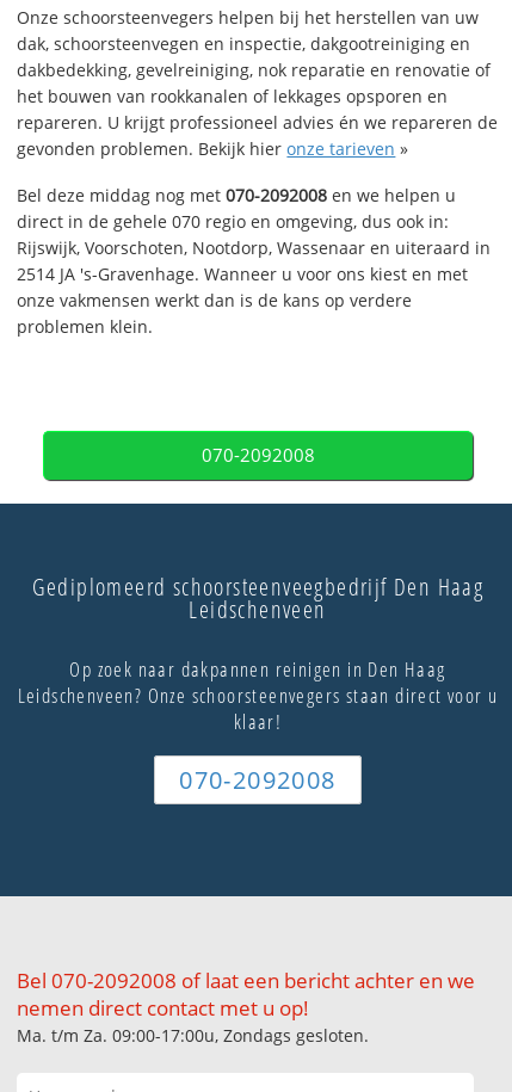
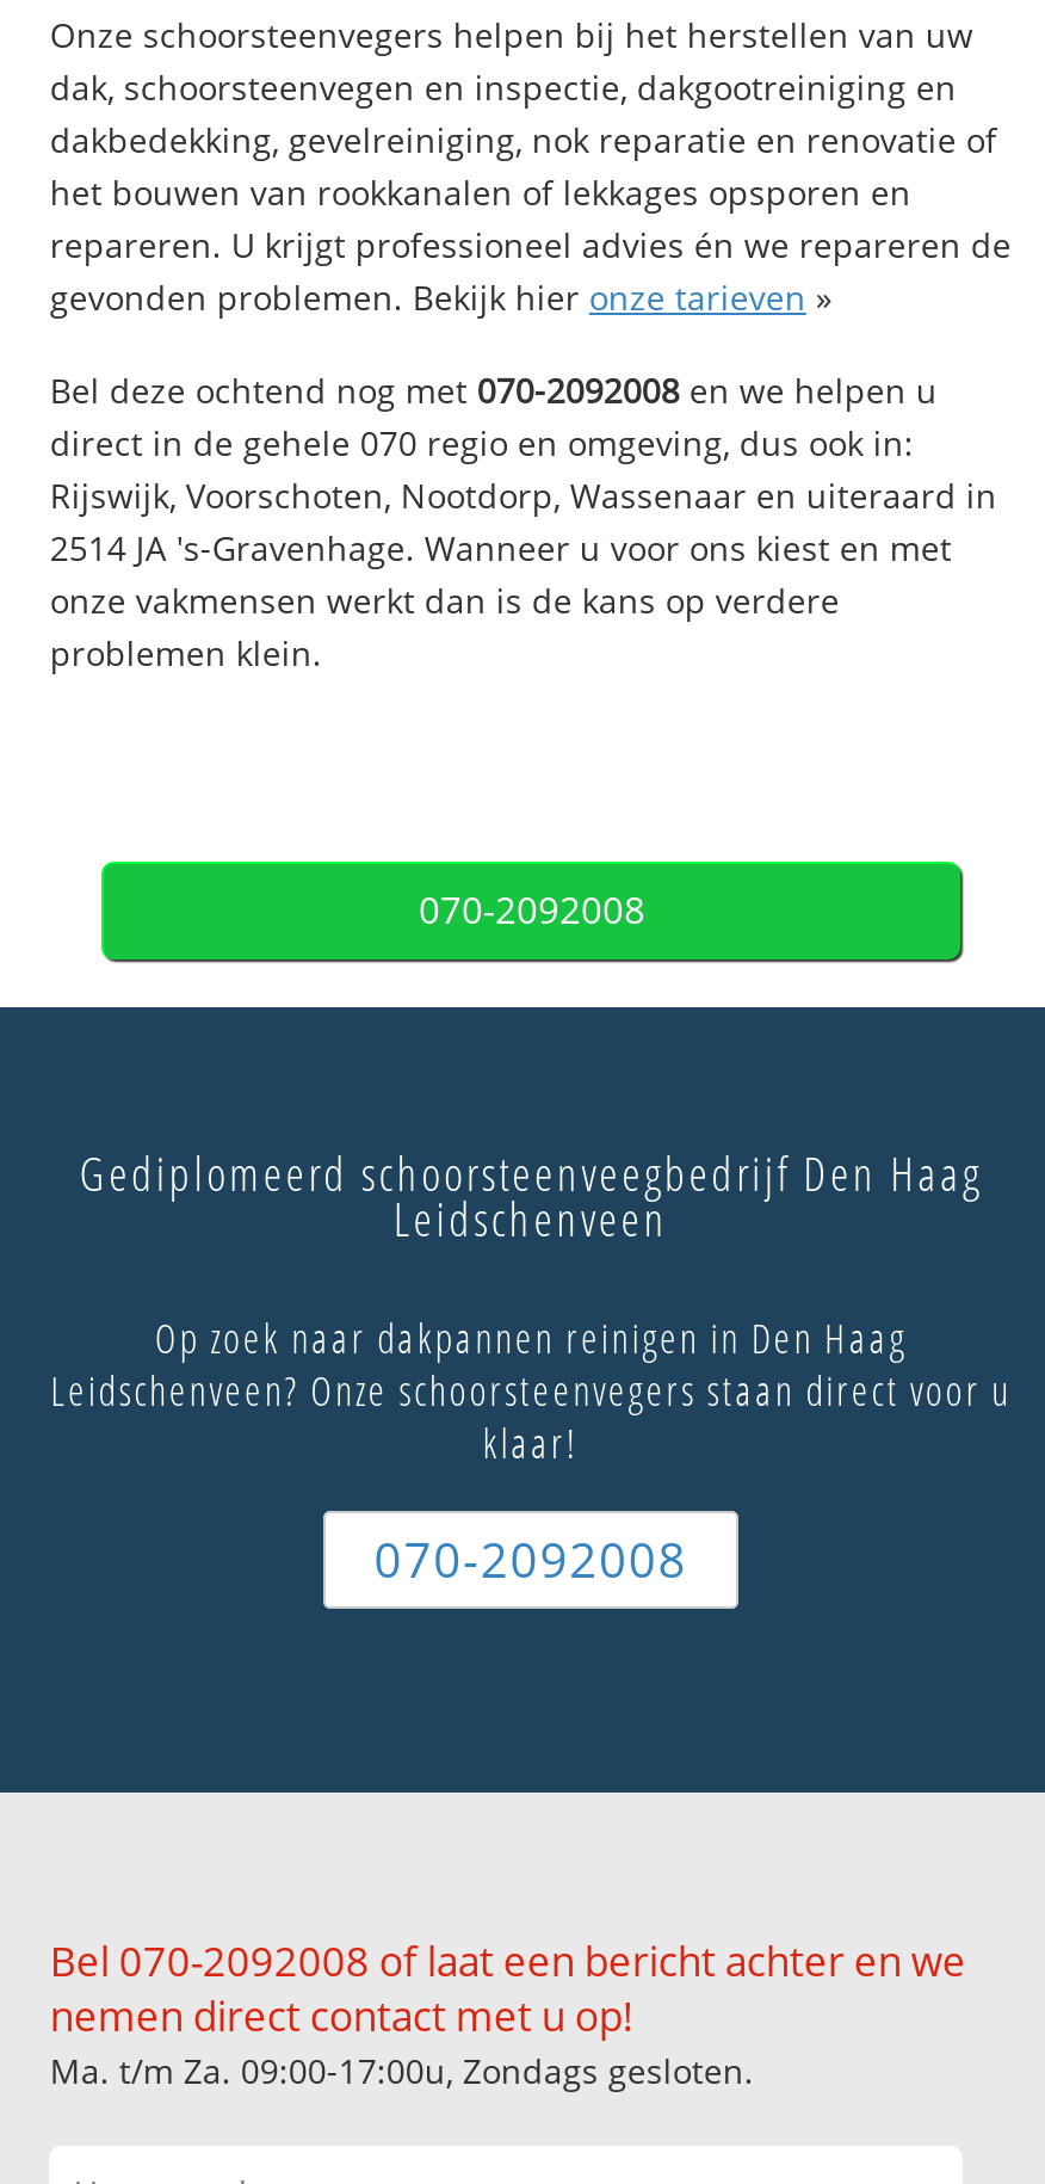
[17,183,456,206] Bel deze middag nog met 070-2092008 en we helpen u -> [50,367,937,412] Bel deze ochtend nog met 070-2092008 en we helpen u

